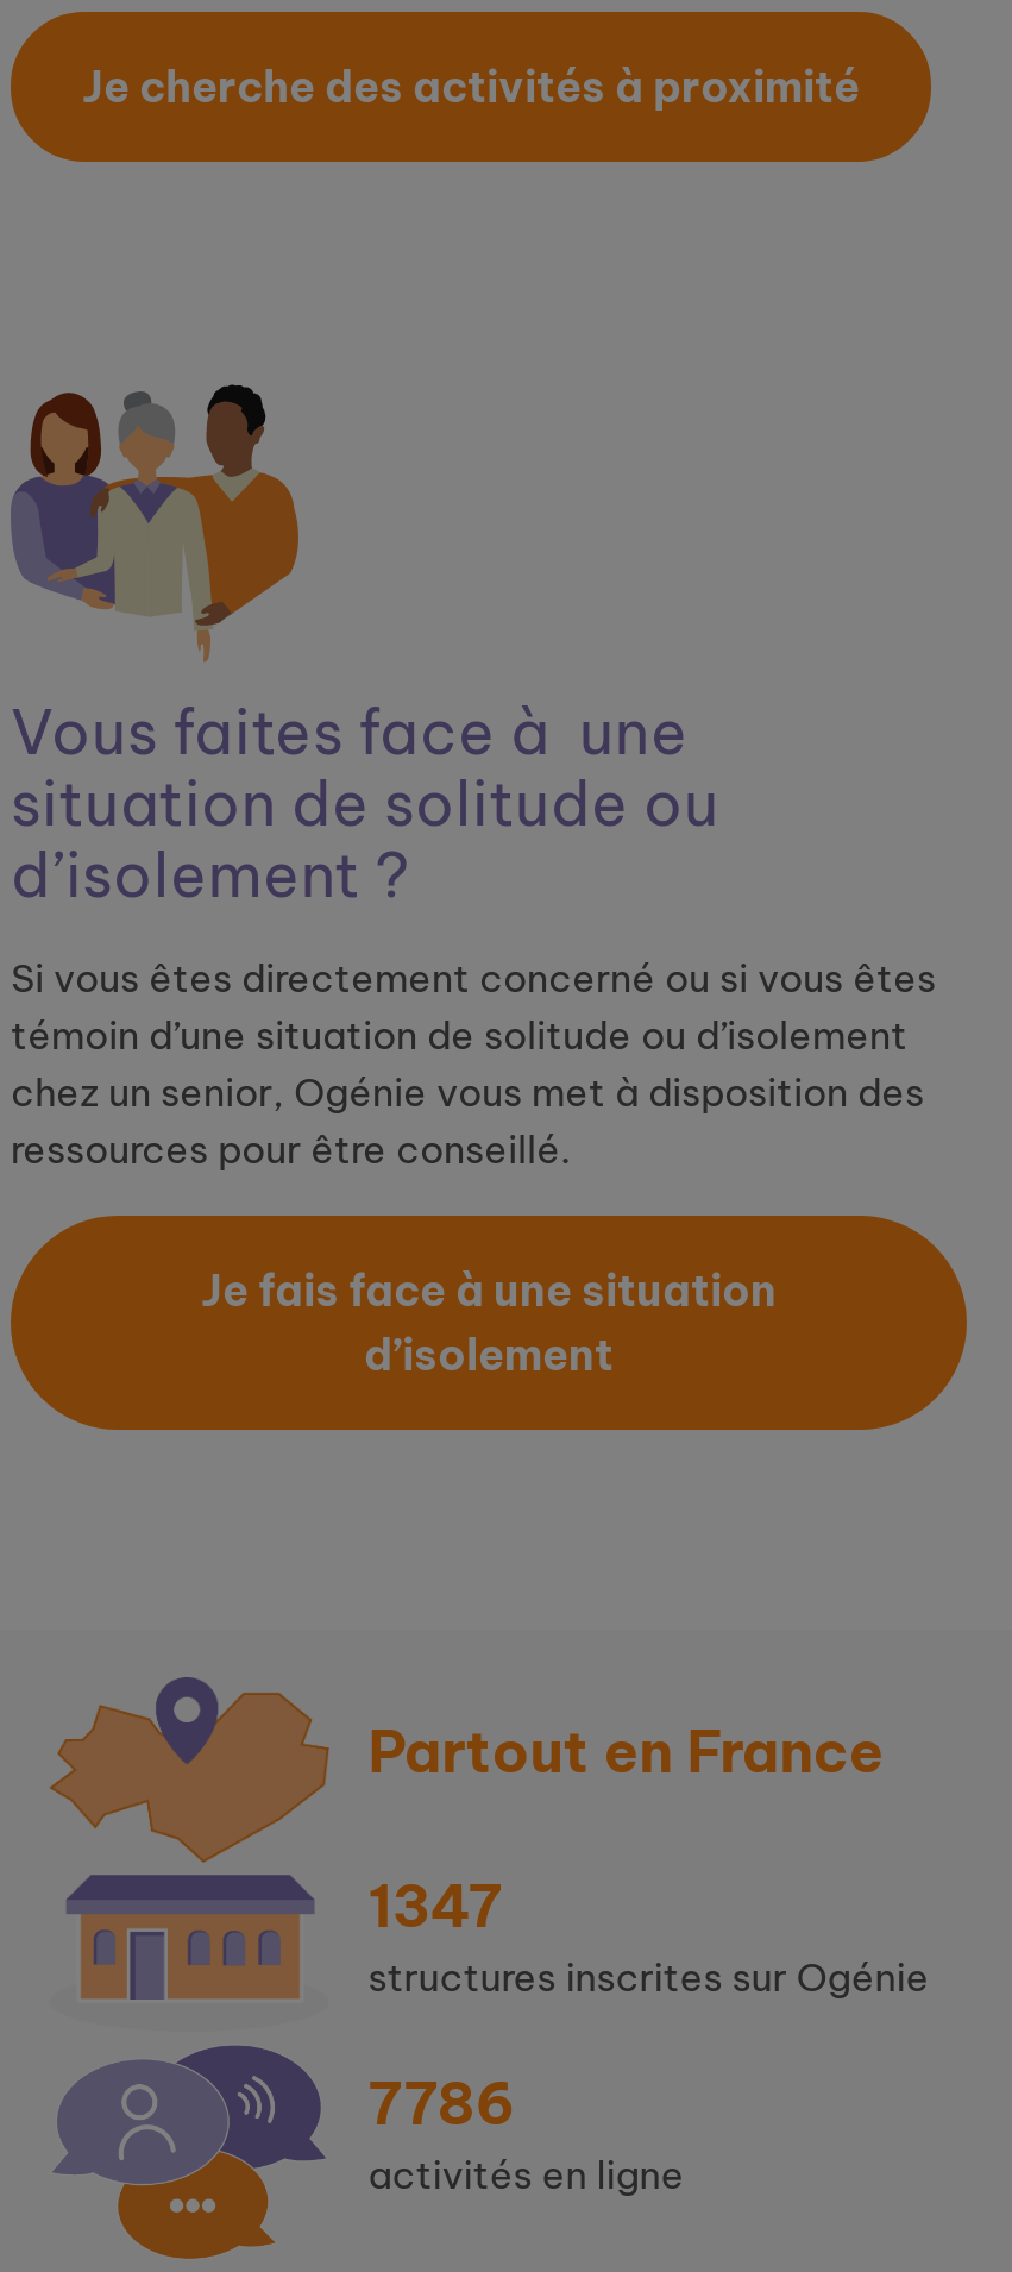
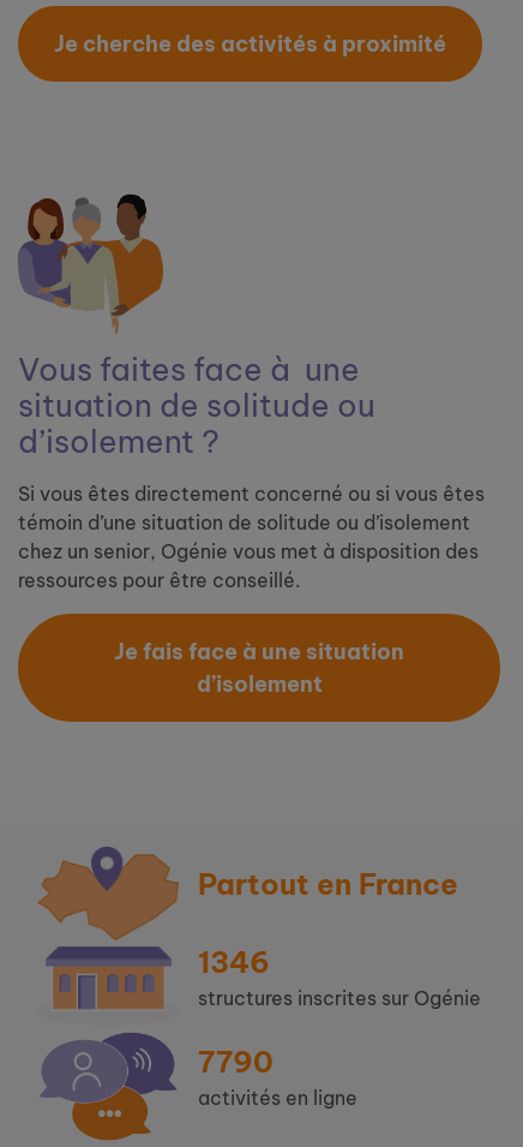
[368,1869,501,1941] 1347 -> [198,944,270,980] 1346
[368,2068,515,2139] 7786 -> [198,1044,274,1080] 7790

